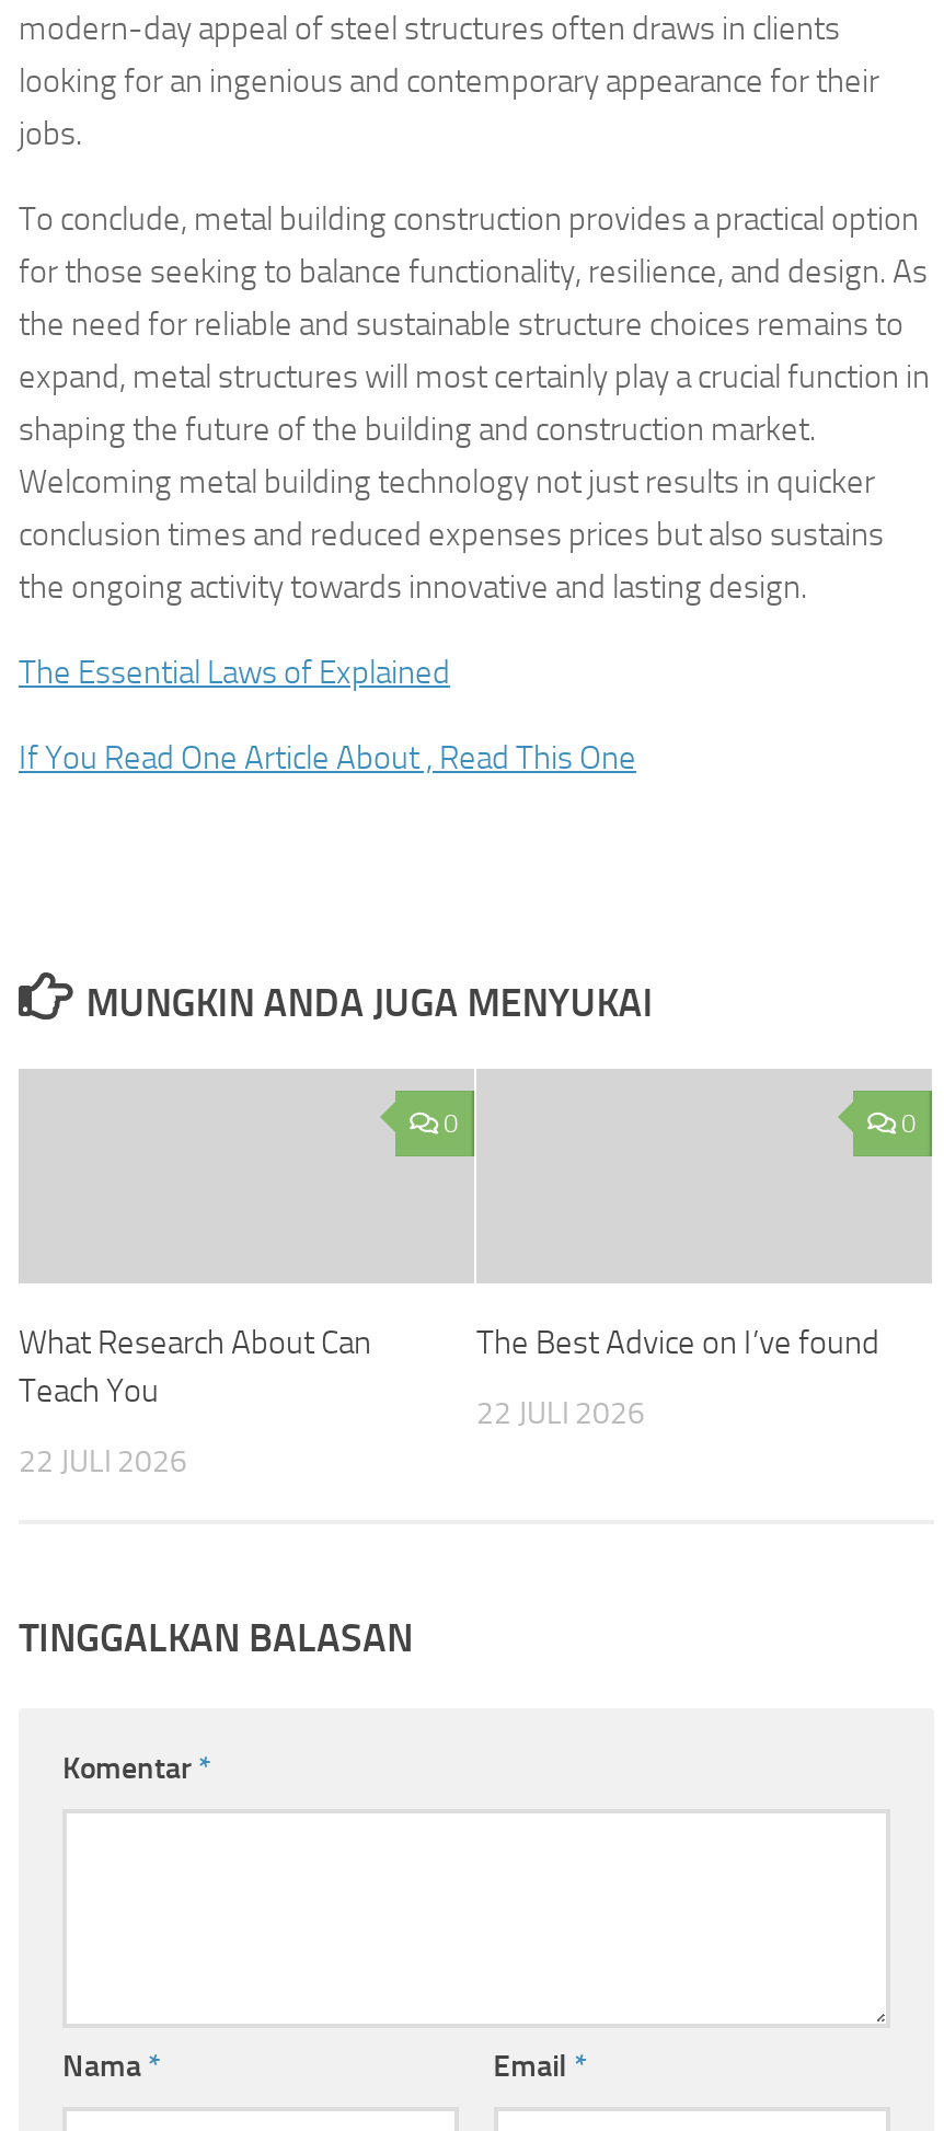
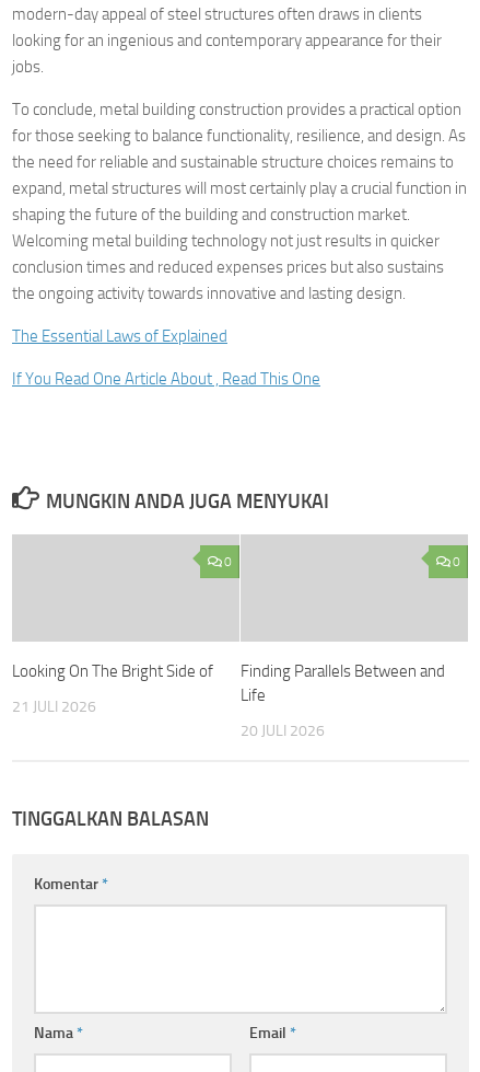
[19,1323,371,1410] What Research About Can | Teach You -> [12,661,213,681] Looking On The Bright Side of
[476,1323,879,1362] The Best Advice on I’ve found -> [241,661,445,705] Finding Parallels Between and | Life
[476,1395,645,1432] 22 JULI 2026 -> [241,722,325,740] 20 JULI 2026
[19,1443,187,1481] 22 JULI 2026 -> [12,698,96,716] 21 JULI 2026

